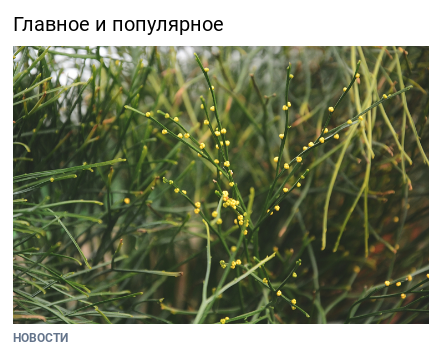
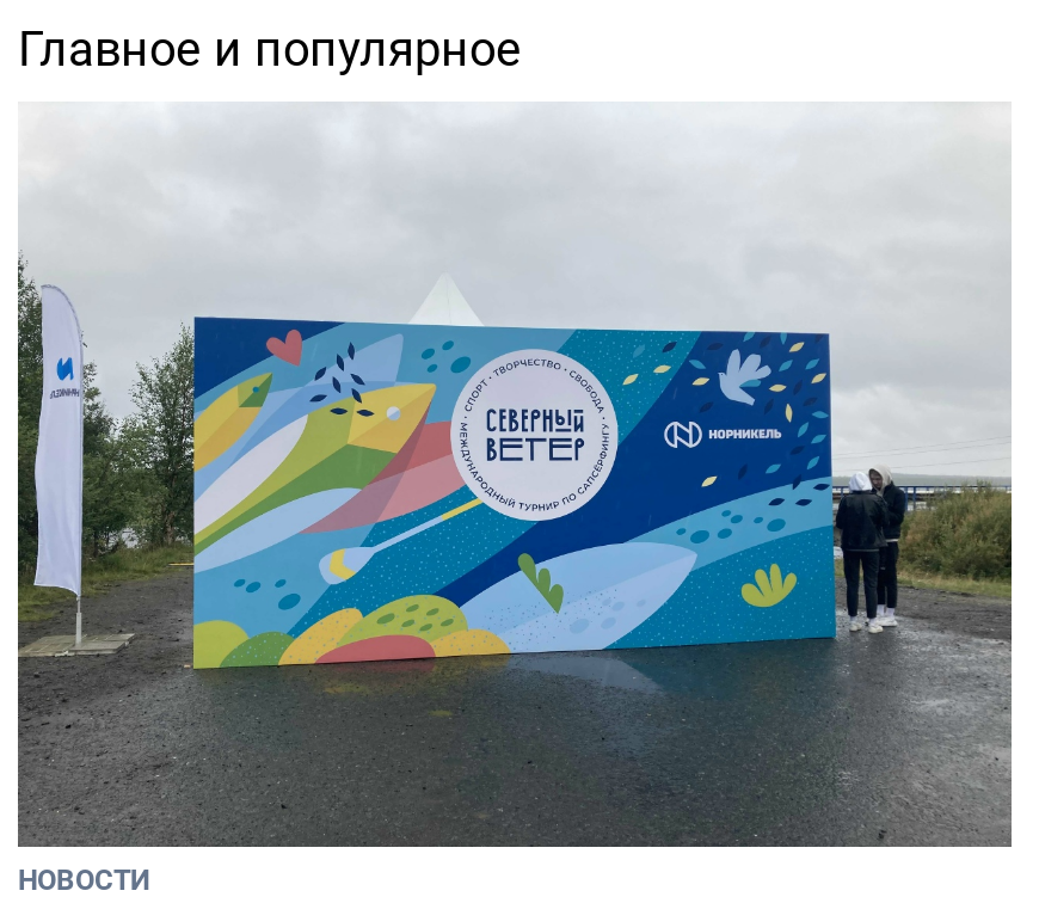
[12,45,430,325] [image] -> [18,104,1012,849] [image]

